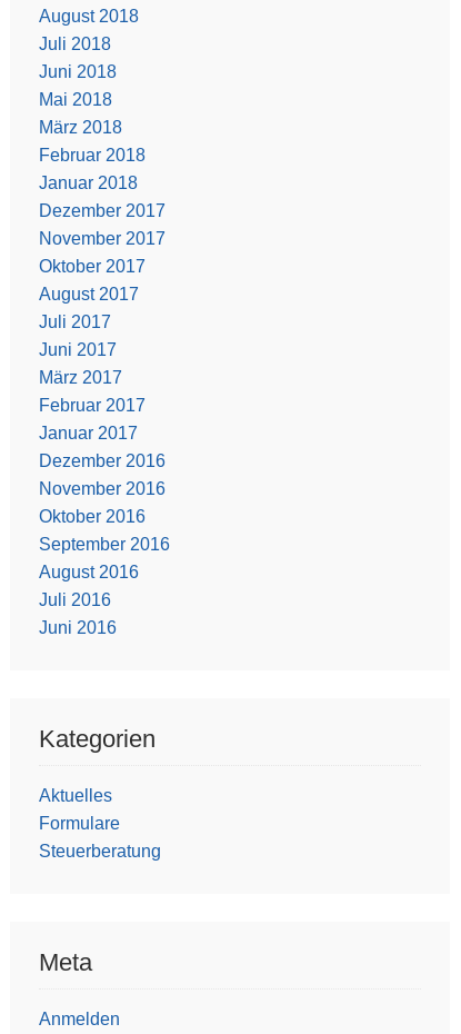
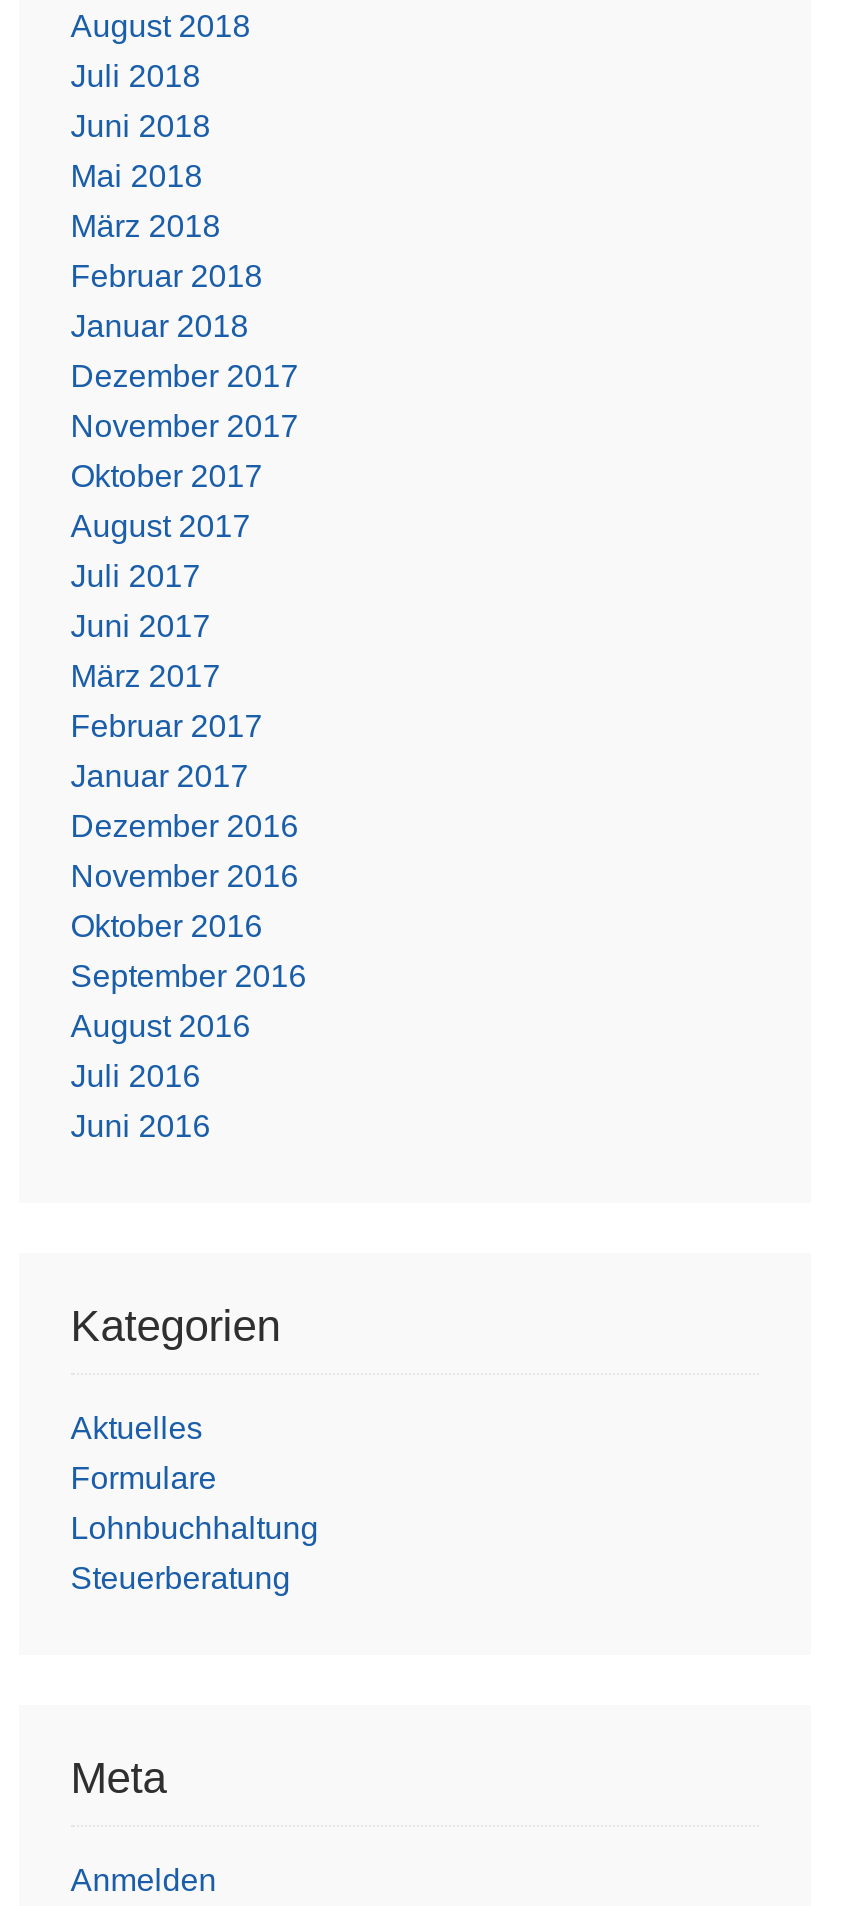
none -> [71,1510,319,1544] Lohnbuchhaltung

